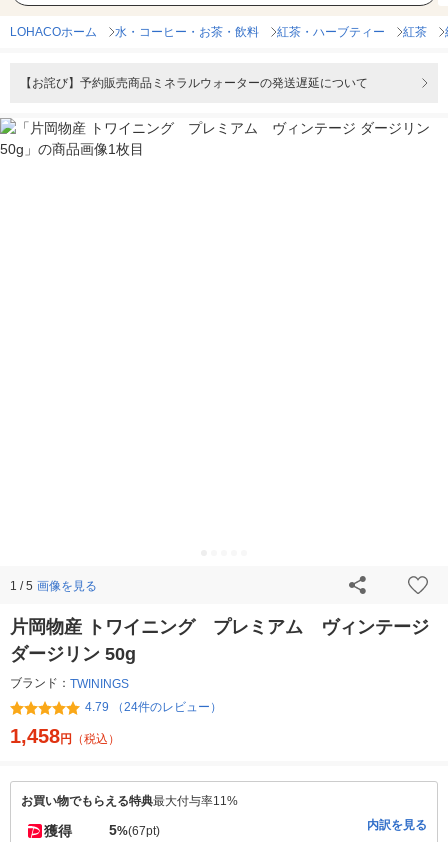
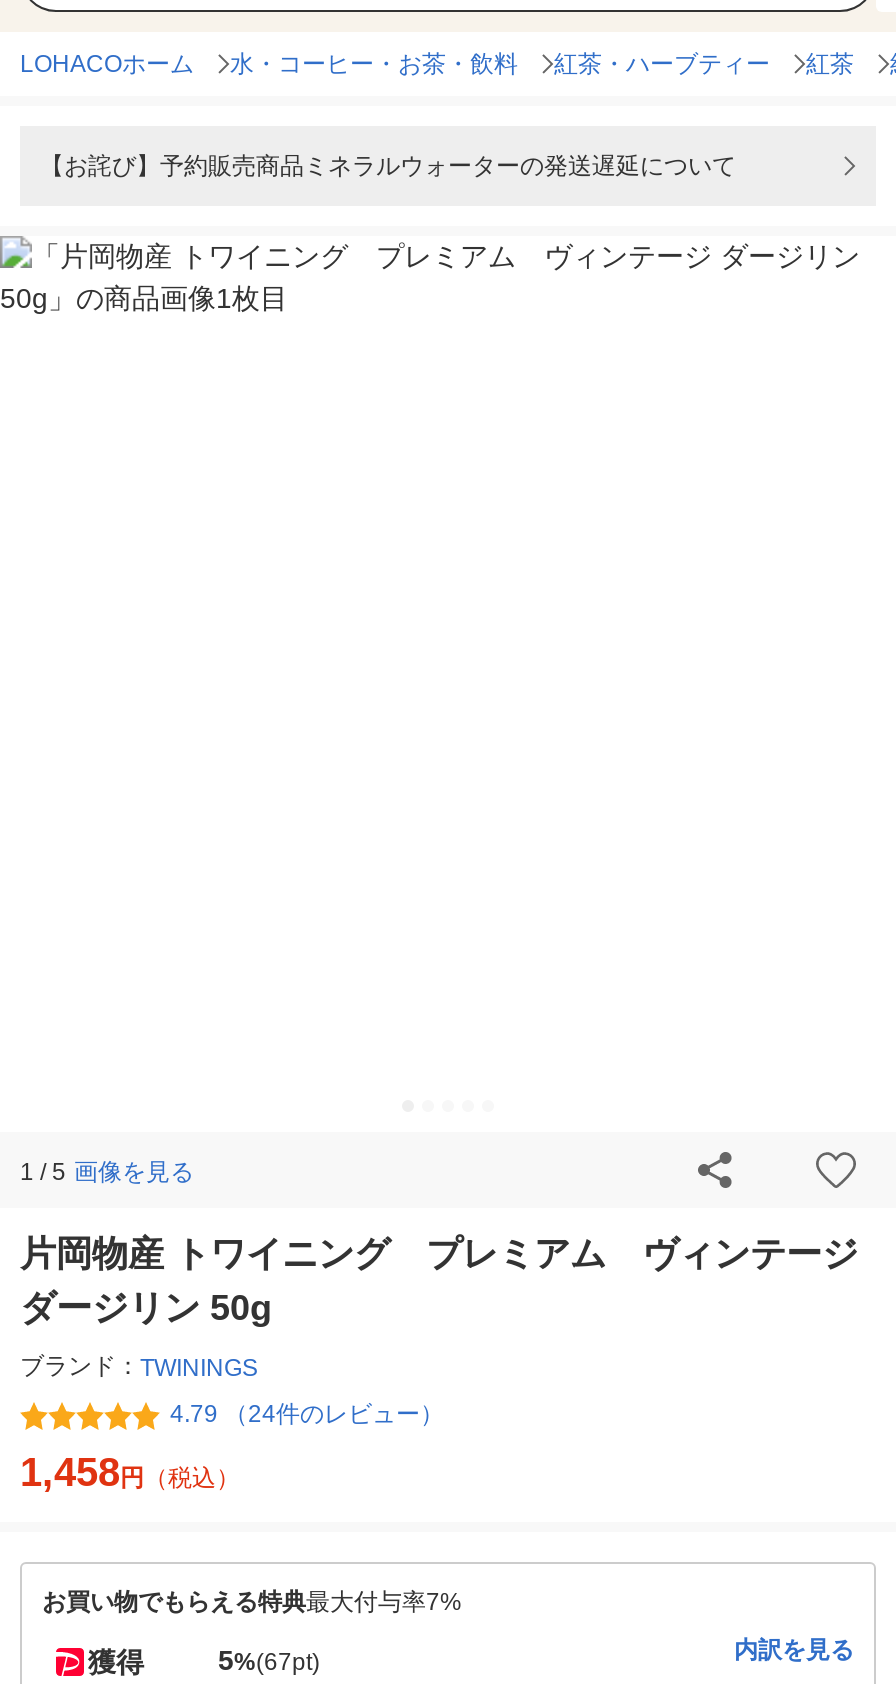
[21,794,238,808] お買い物でもらえる特典最大付与率11% -> [42,1589,462,1617] お買い物でもらえる特典最大付与率7%

